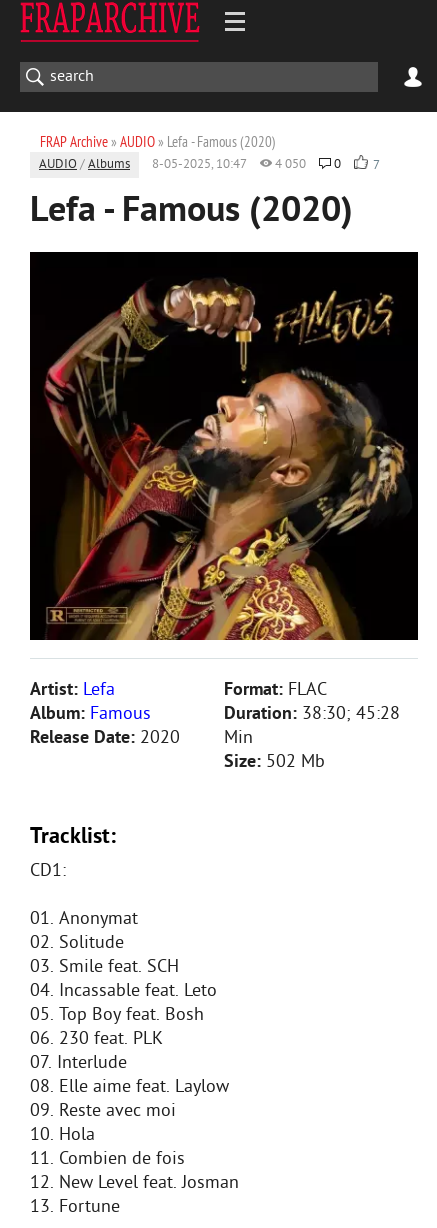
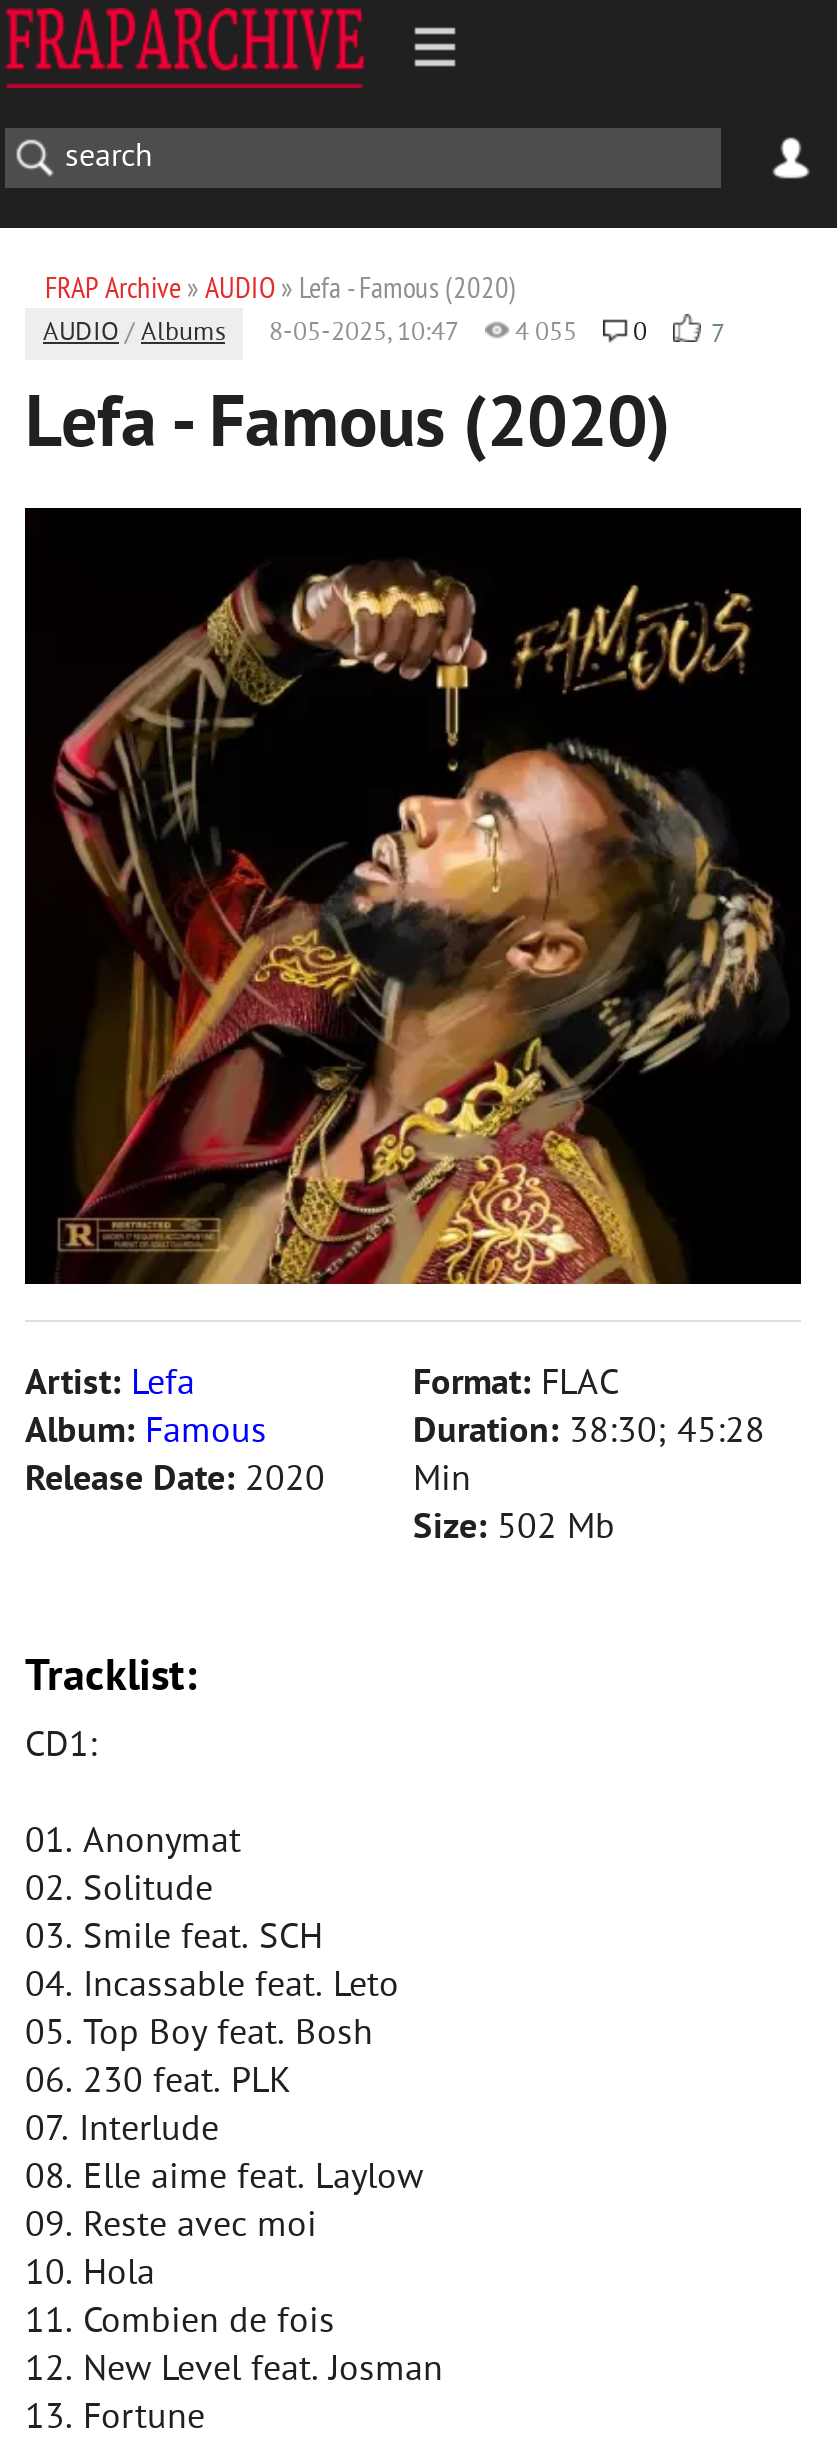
[39,157,380,174] AUDIO / Albums 8-05-2025, 10:47 4 050 0 7 -> [43,318,725,352] AUDIO / Albums 8-05-2025, 10:47 4 055 0 7

